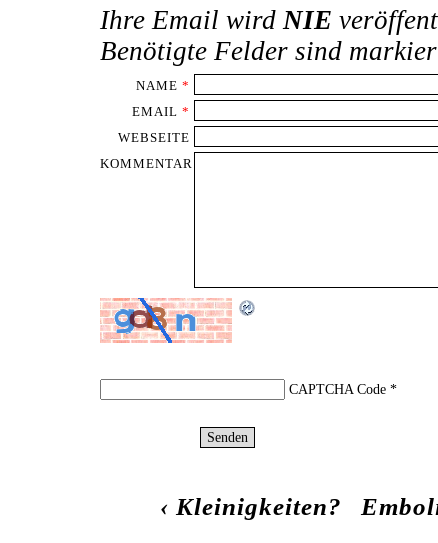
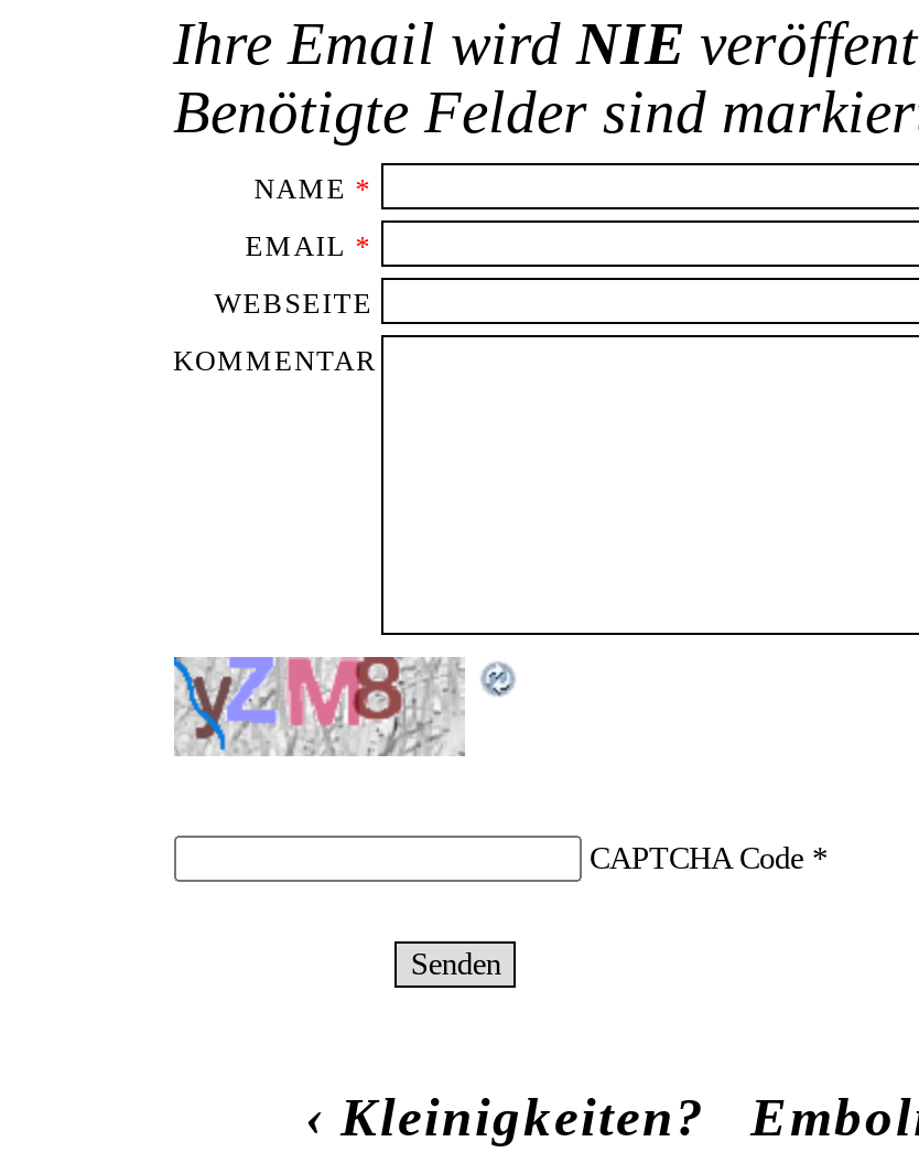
[100,297,232,344] [image] -> [172,655,467,758] [image]

